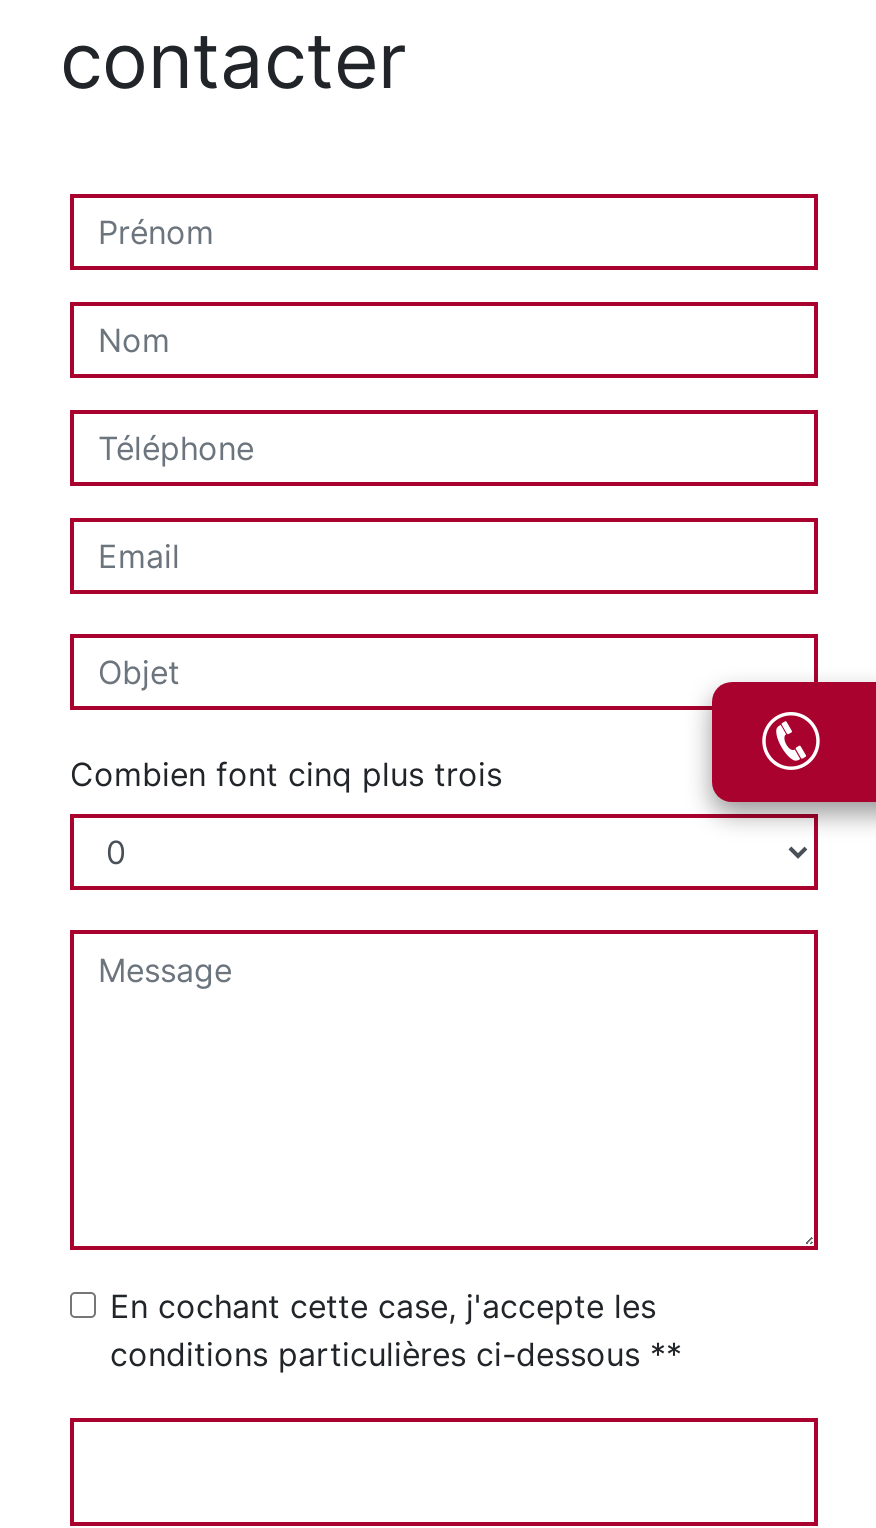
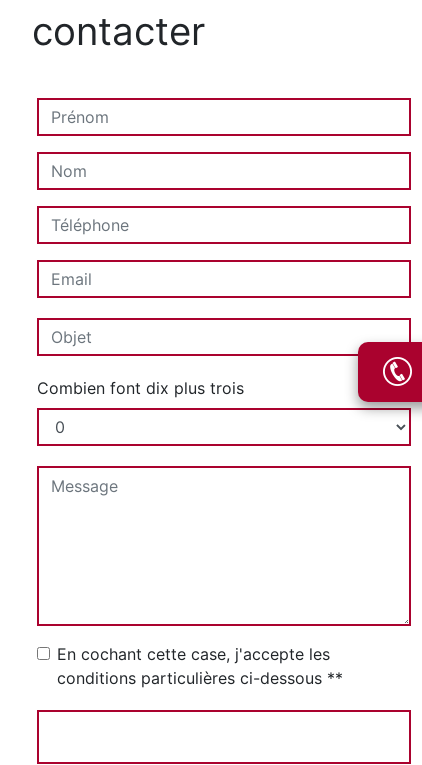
[70,755,502,795] Combien font cinq plus trois -> [37,378,244,398] Combien font dix plus trois

